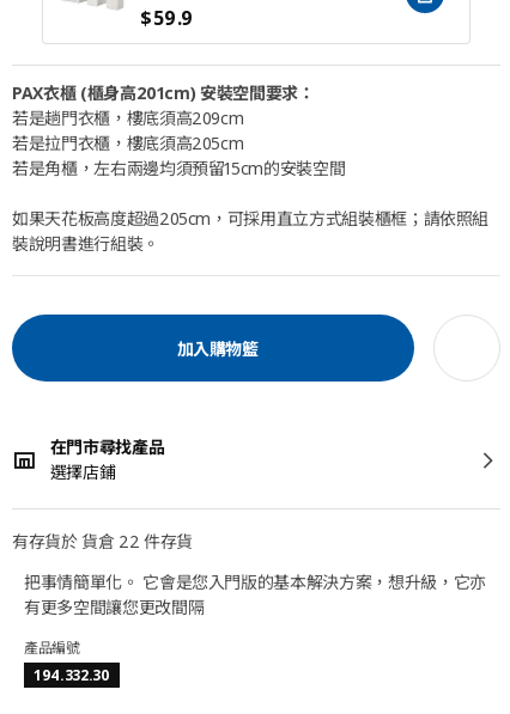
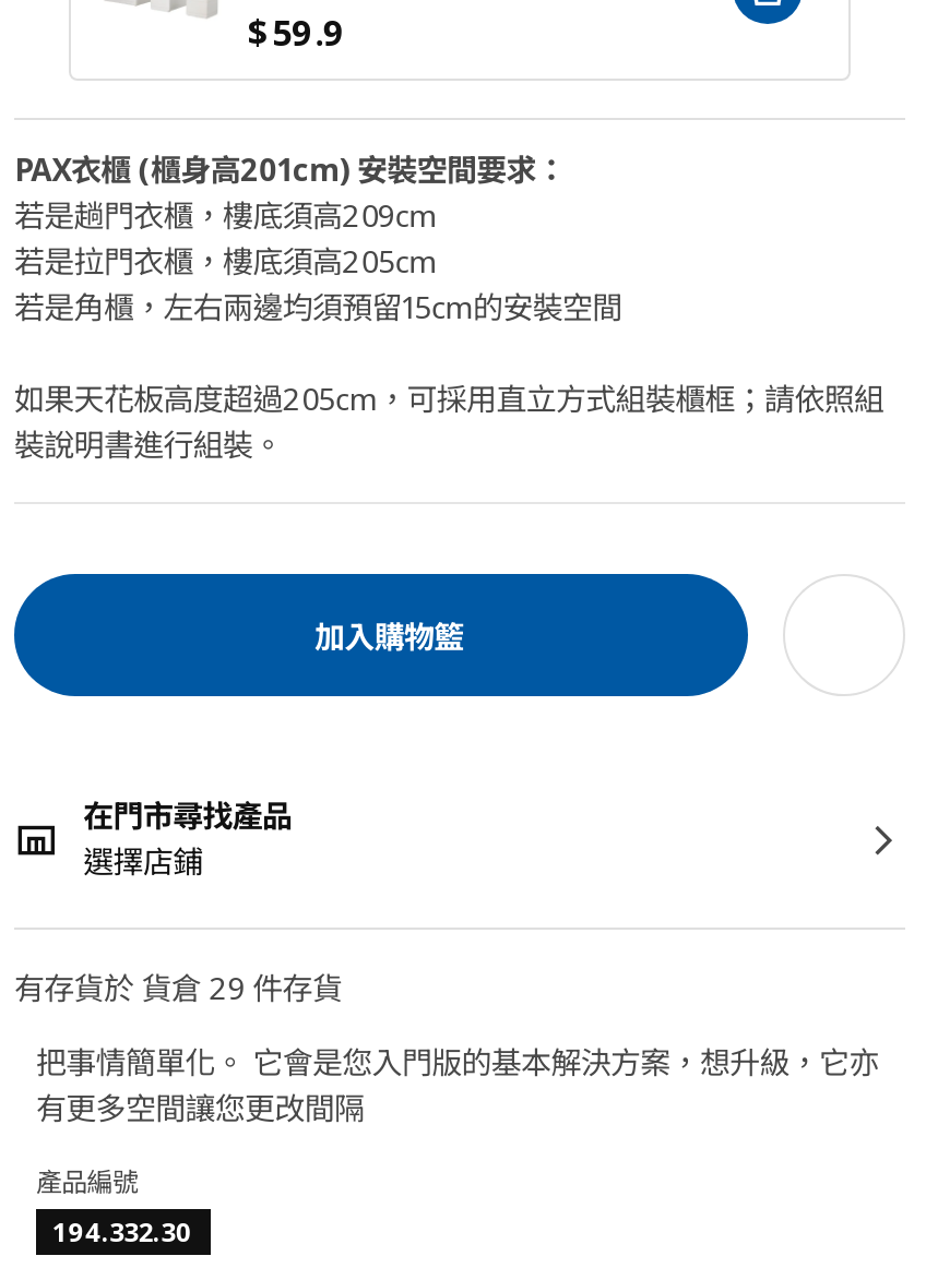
[12,530,193,553] 有存貨於 貨倉 22 件存貨 -> [14,967,342,1008] 有存貨於 貨倉 29 件存貨

